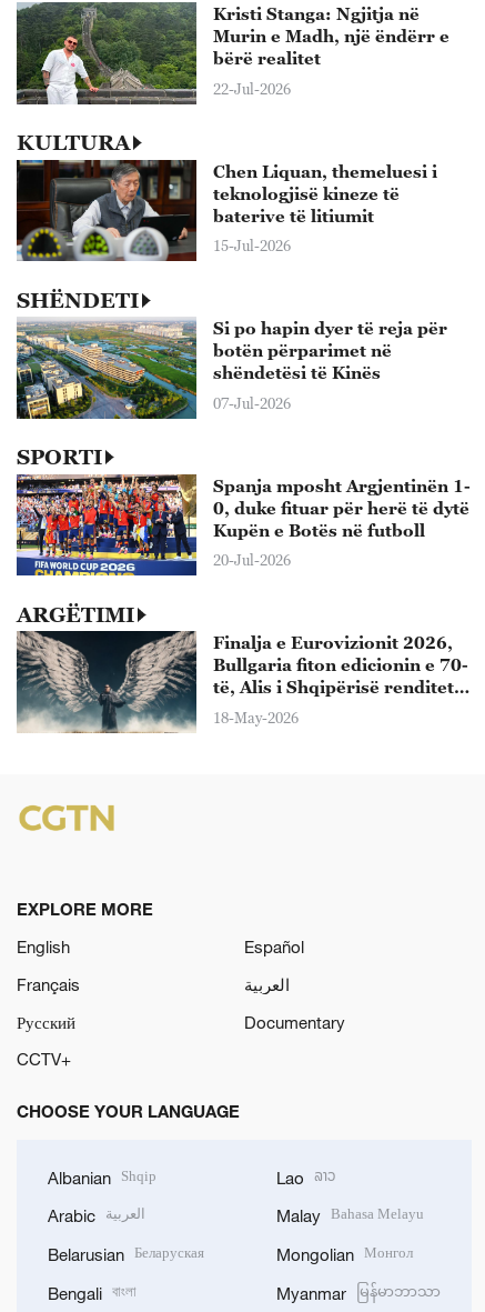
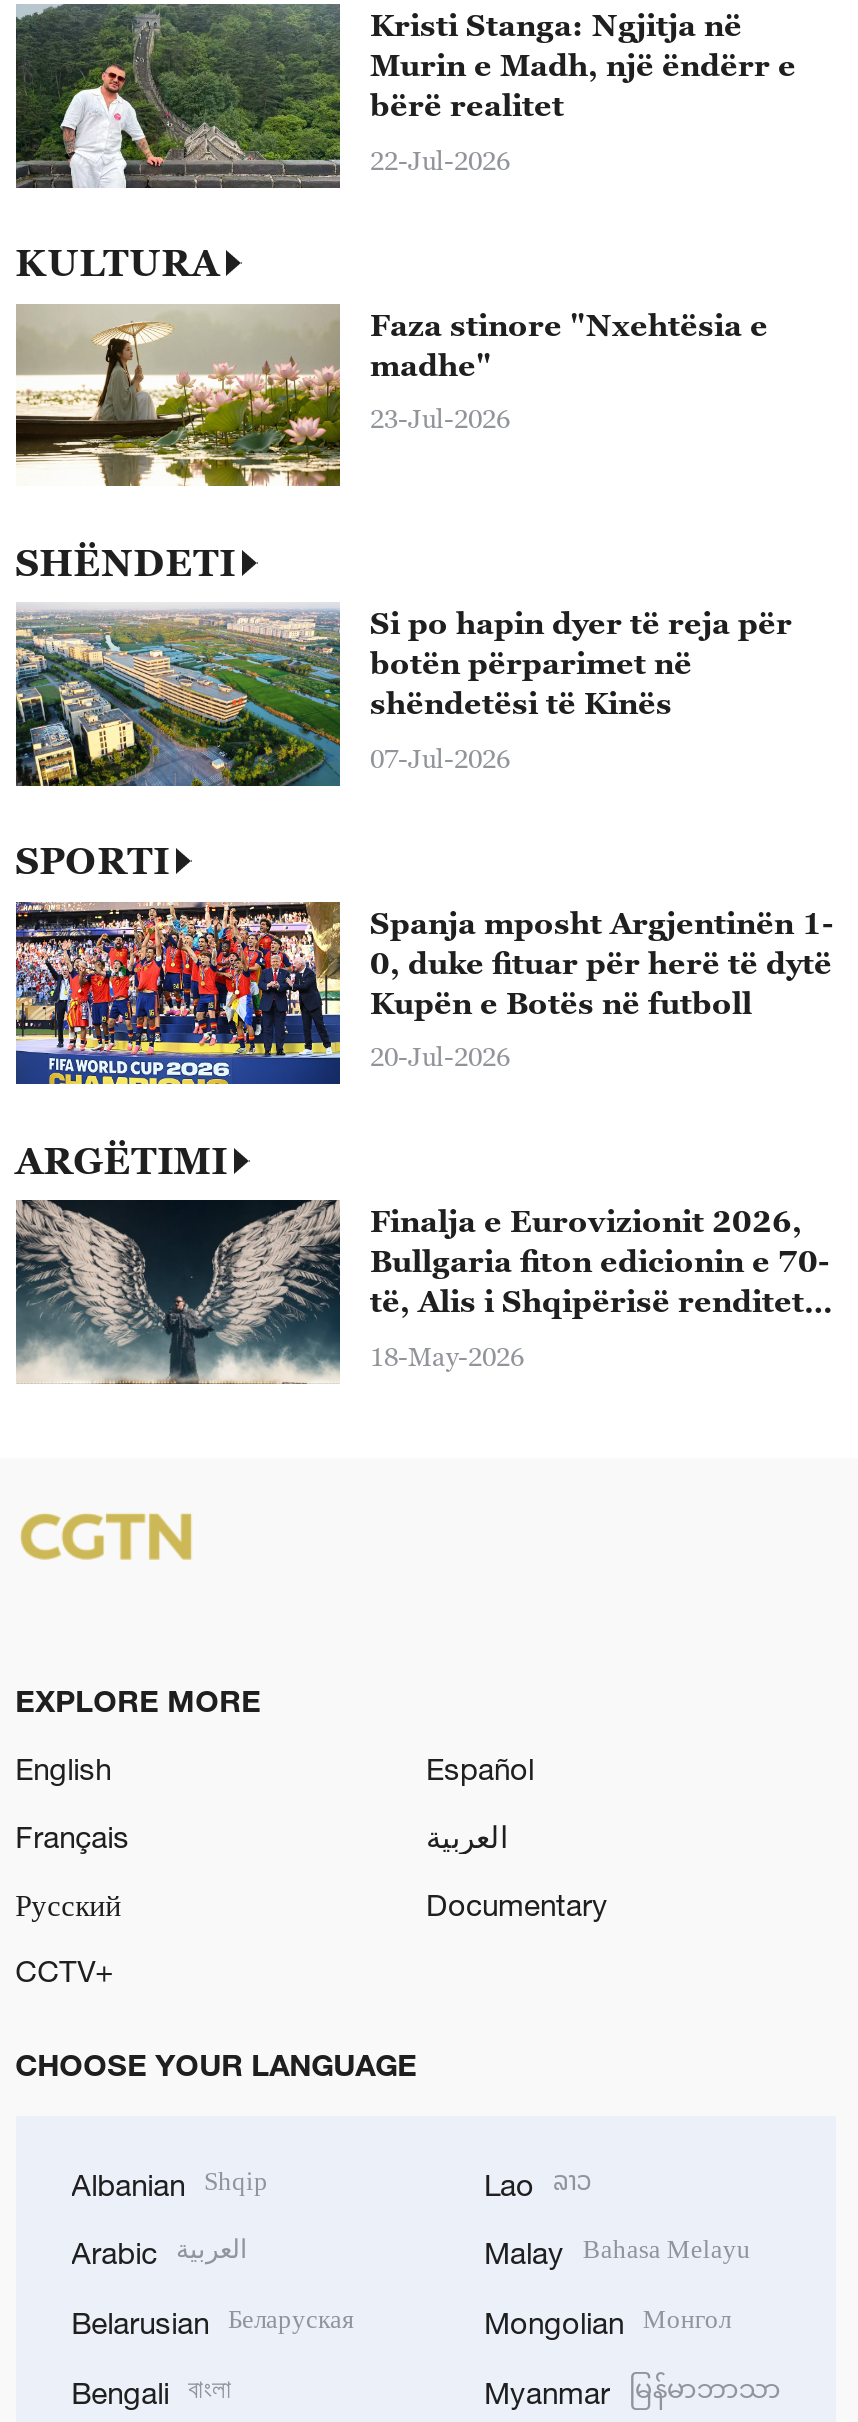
[16,159,437,262] [image] | Chen Liquan, themeluesi i | teknologjisë kineze të | baterive të litiumit -> [14,302,768,488] [image] | Faza stinore "Nxehtësia e | madhe"
[213,237,291,255] 15-Jul-2026 -> [370,403,510,435] 23-Jul-2026

